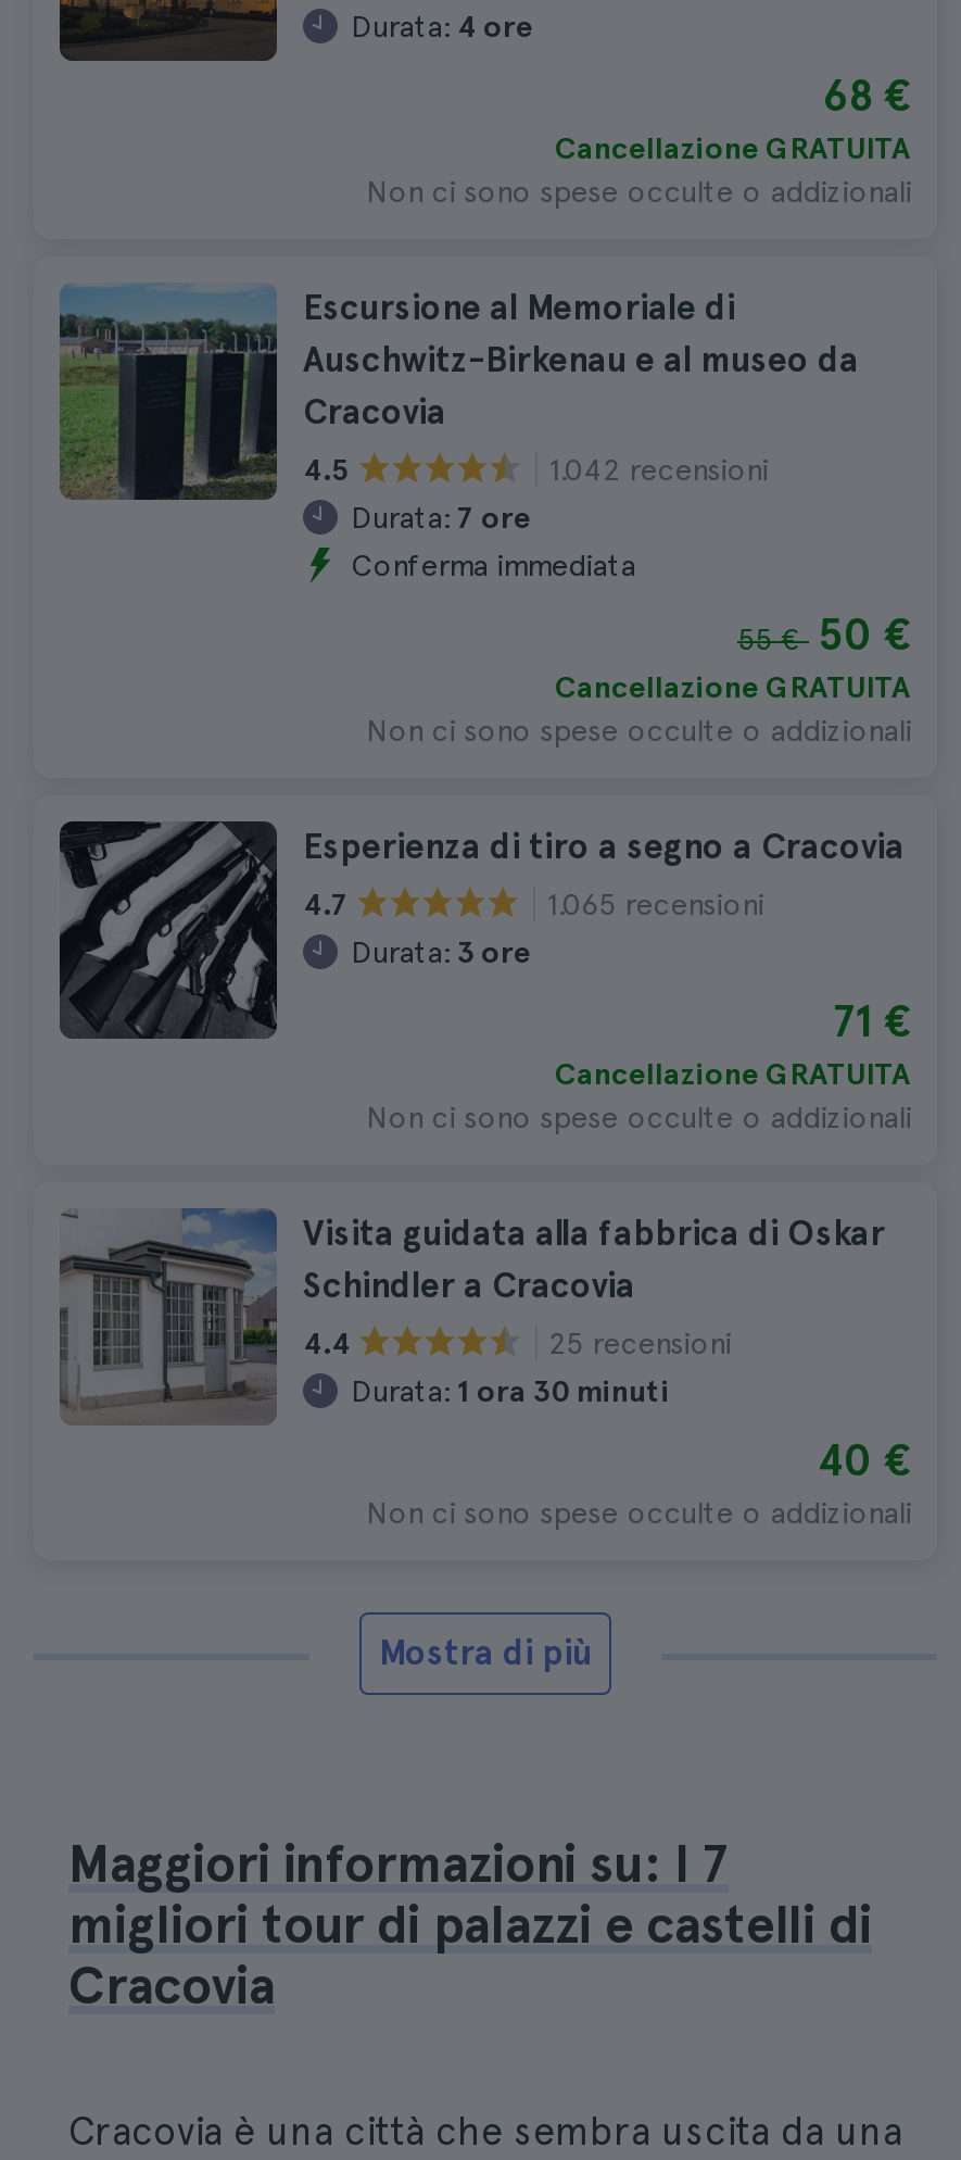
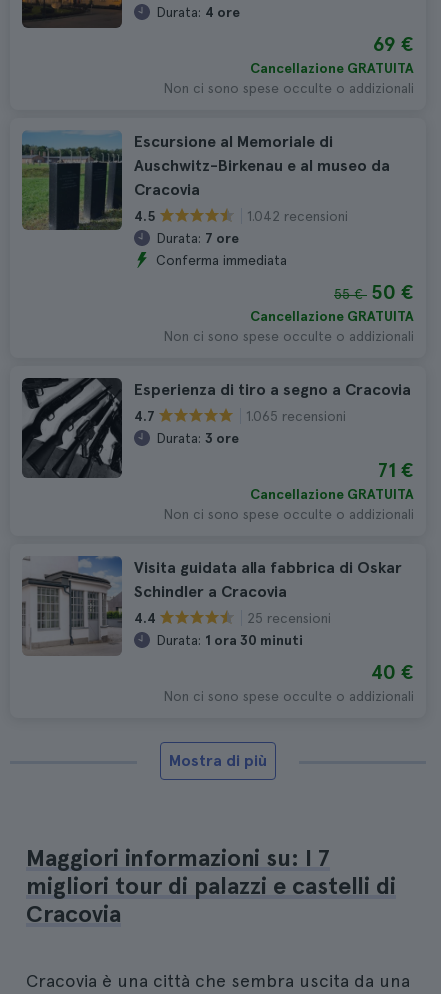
[822,70,911,122] 68 € -> [373,32,414,56] 69 €

